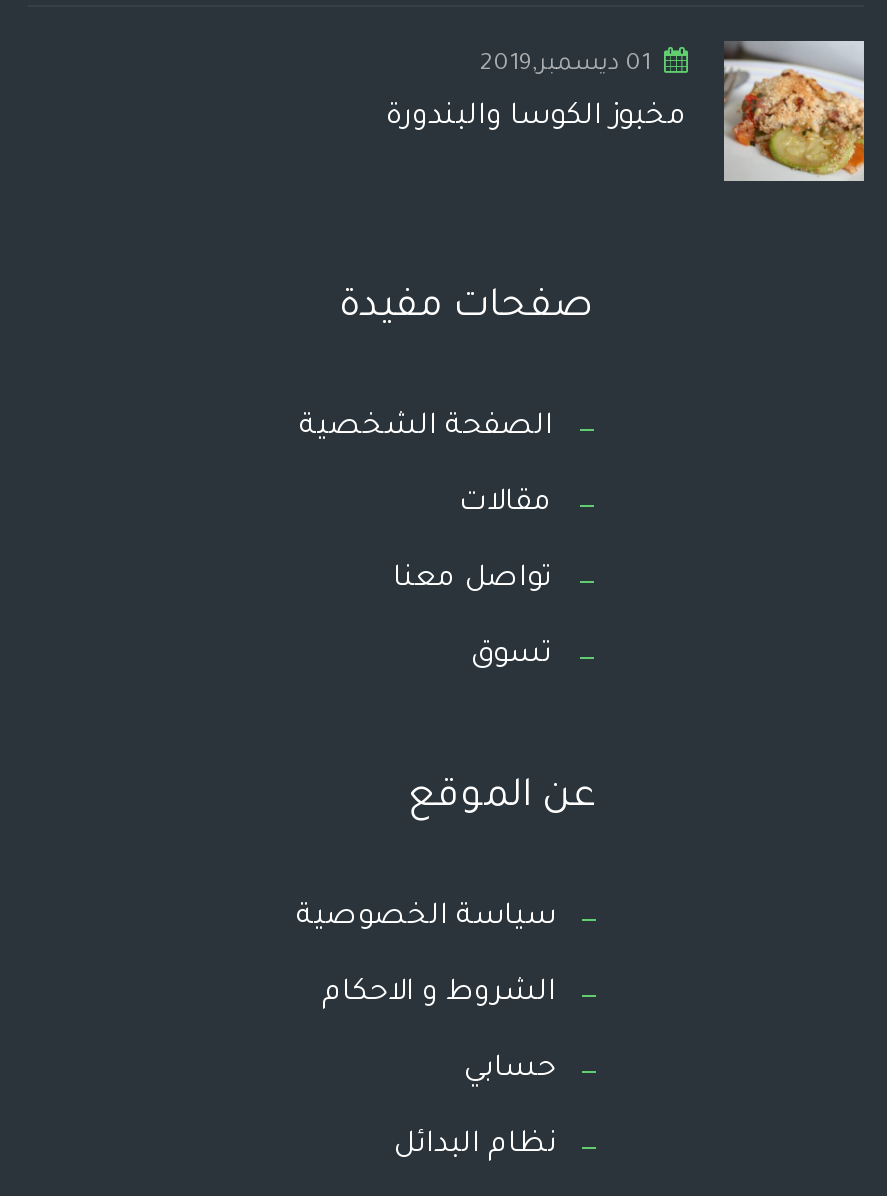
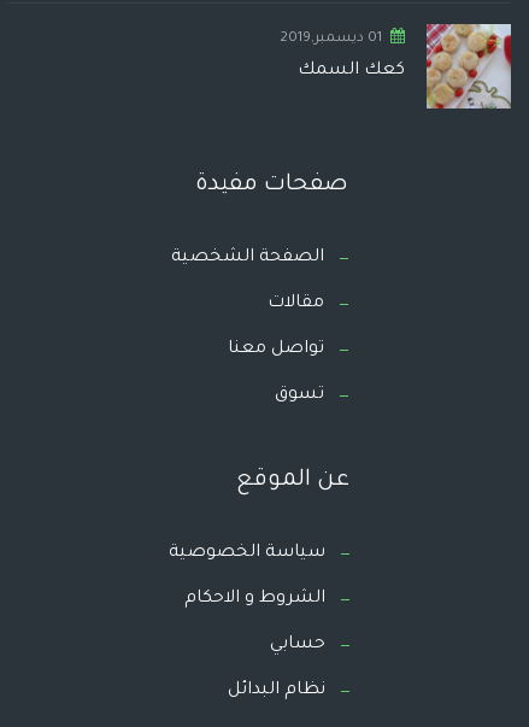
[386,39,866,183] [image] | مخبوز الكوسا والبندورة -> [298,23,512,110] [image] | كعك السمك

